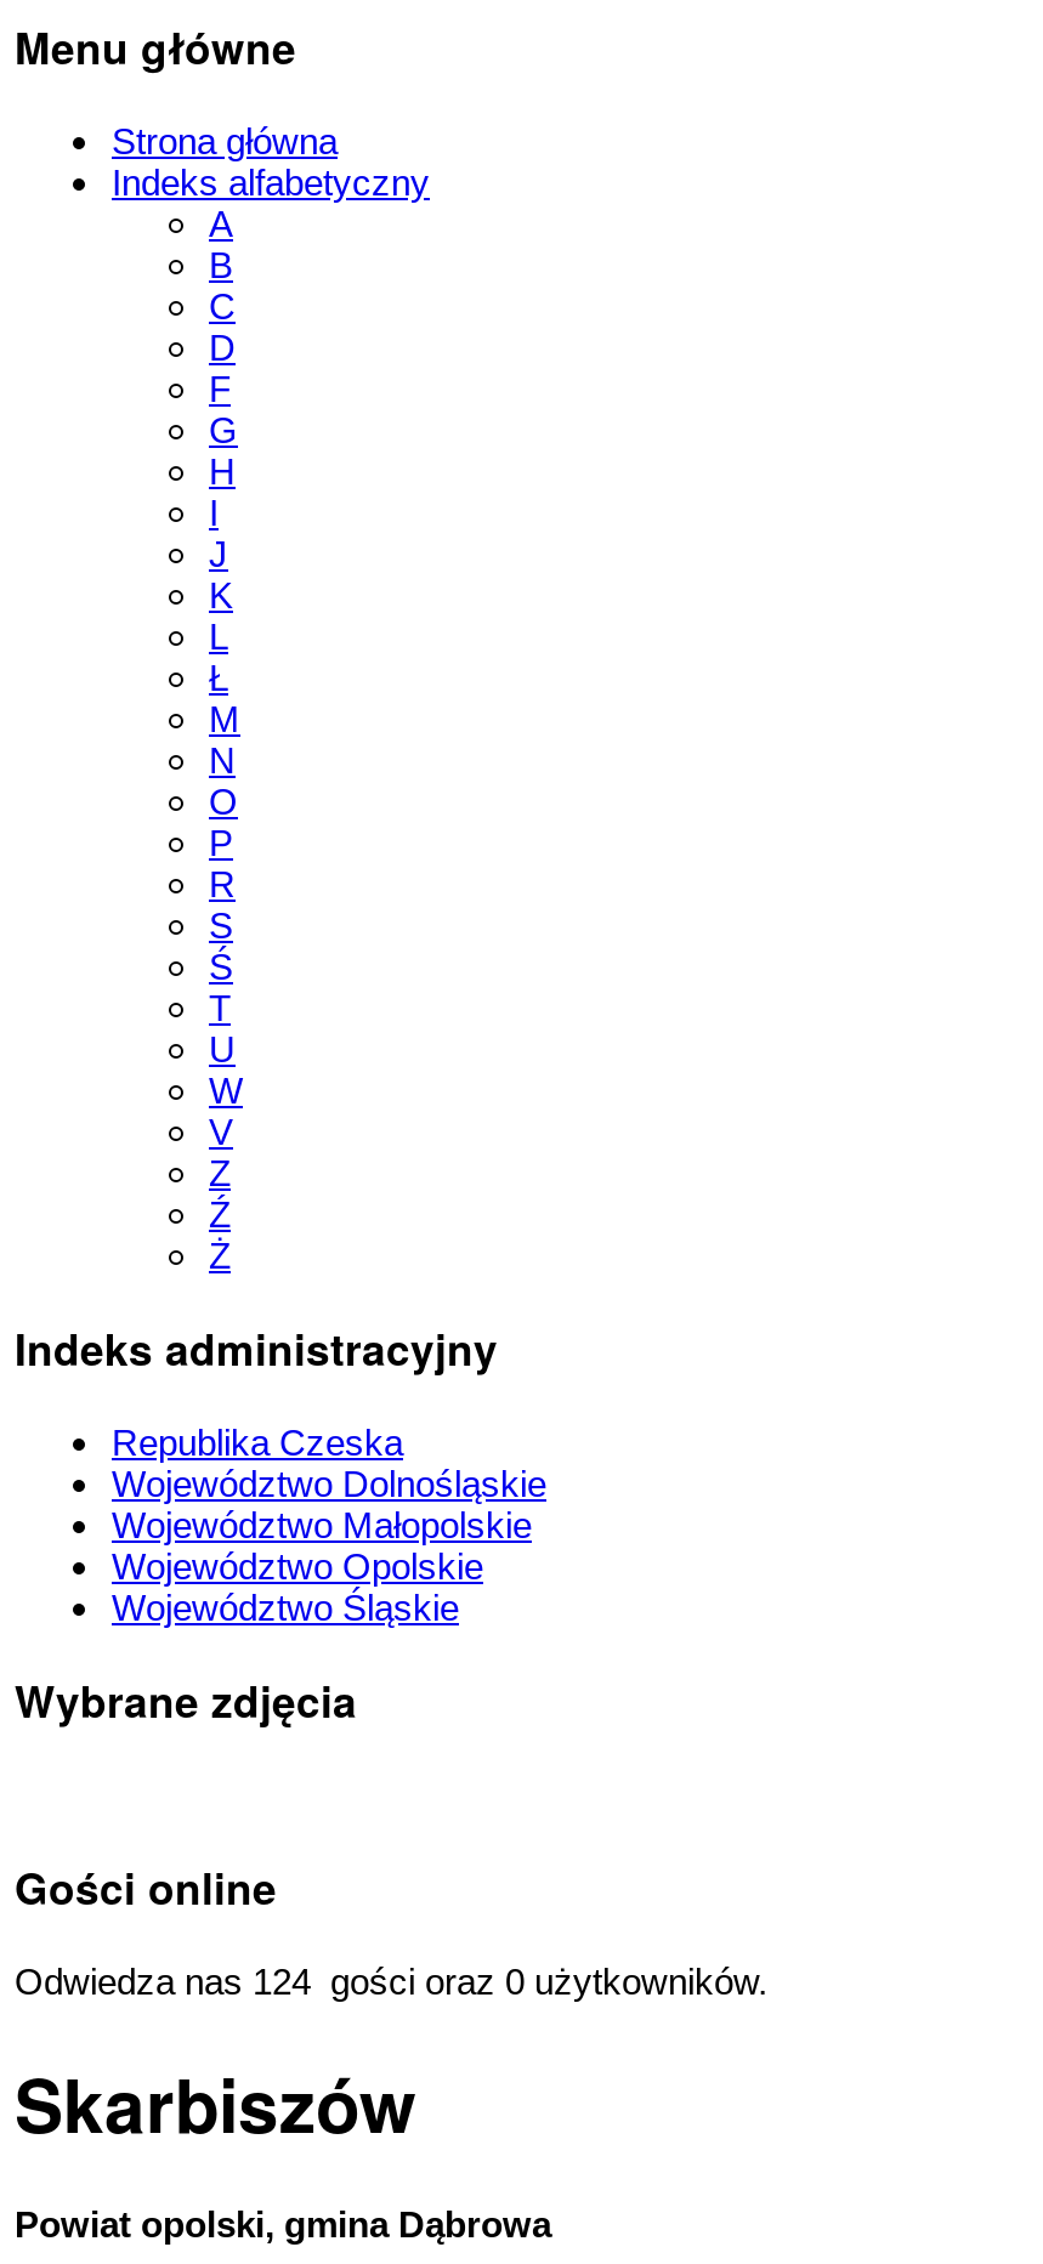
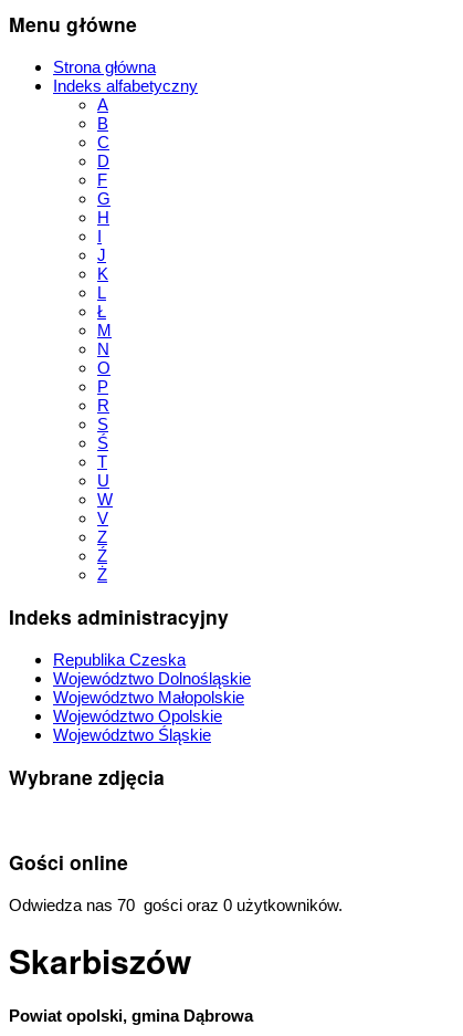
[15,1960,767,2001] Odwiedza nas 124 gości oraz 0 użytkowników. -> [9,895,343,914] Odwiedza nas 70 gości oraz 0 użytkowników.

